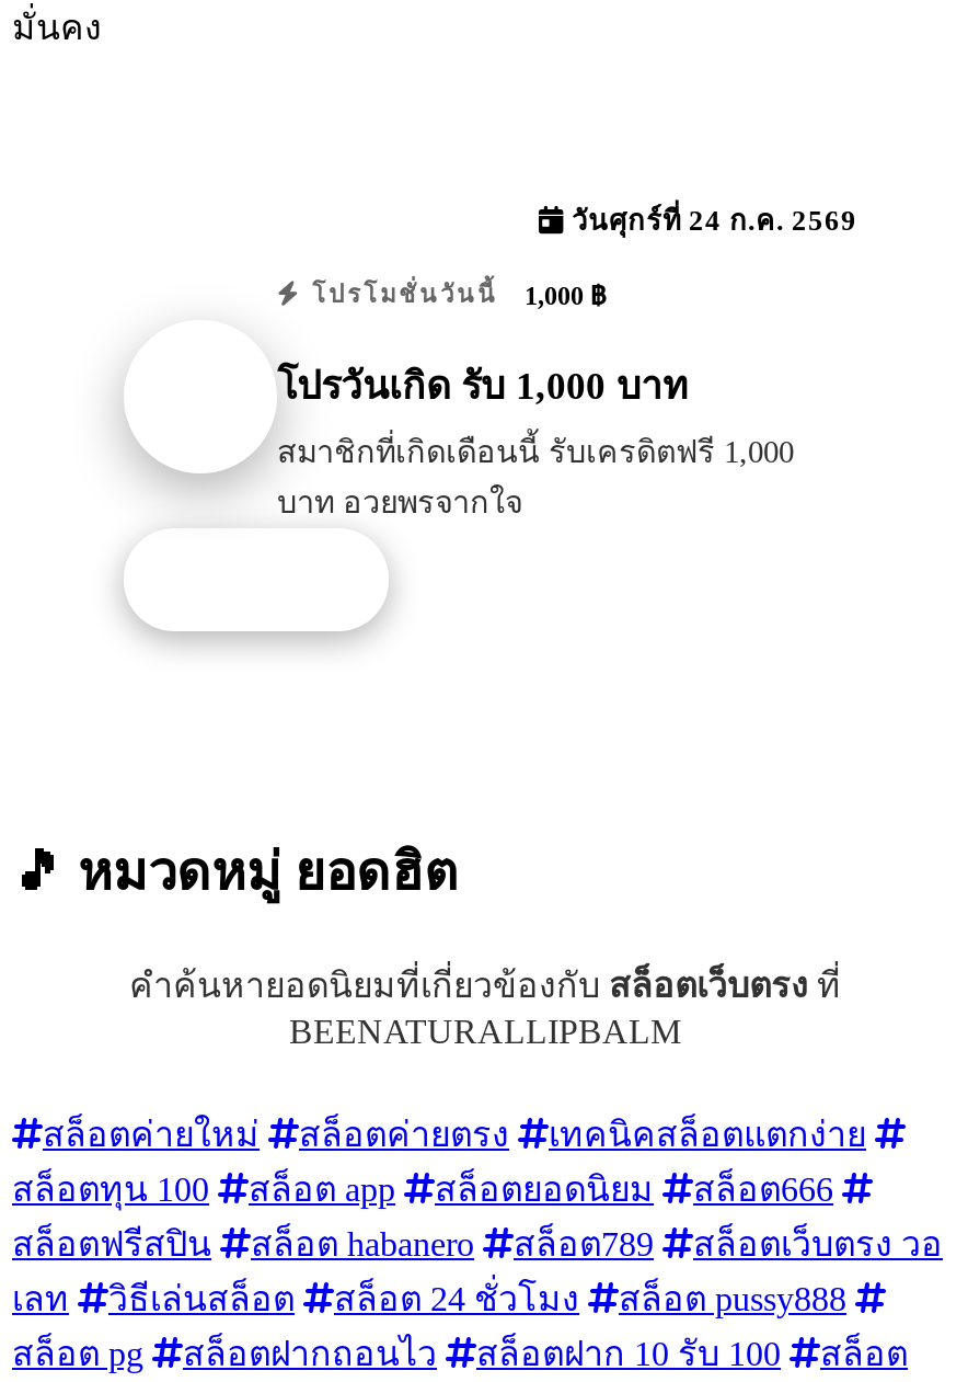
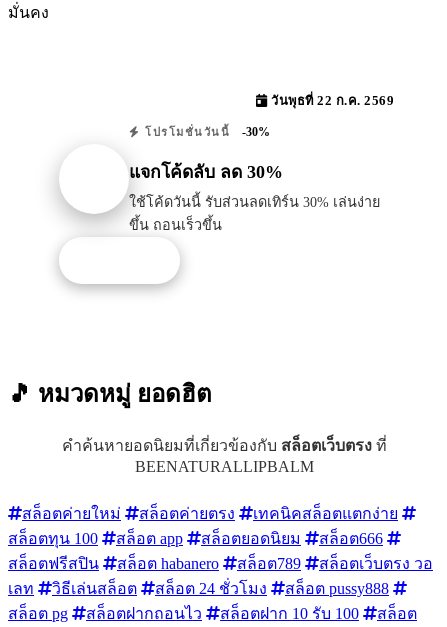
[564,206,857,237] วันศุกร์ที่ 24 ก.ค. 2569 -> [267,94,394,108] วันพุธที่ 22 ก.ค. 2569
[302,280,606,311] โปรโมชั่นวันนี้ 1,000 ฿ -> [140,125,270,139] โปรโมชั่นวันนี้ -30%
[277,363,689,407] โปรวันเกิด รับ 1,000 บาท -> [129,161,283,181] แจกโค้ดลับ ลด 30%
[277,433,794,518] สมาชิกที่เกิดเดือนนี้ รับเครดิตฟรี 1,000 | บาท อวยพรจากใจ -> [129,193,380,232] ใช้โค้ดวันนี้ รับส่วนลดเทิร์น 30% เล่นง่าย | ขึ้น ถอนเร็วขึ้น

